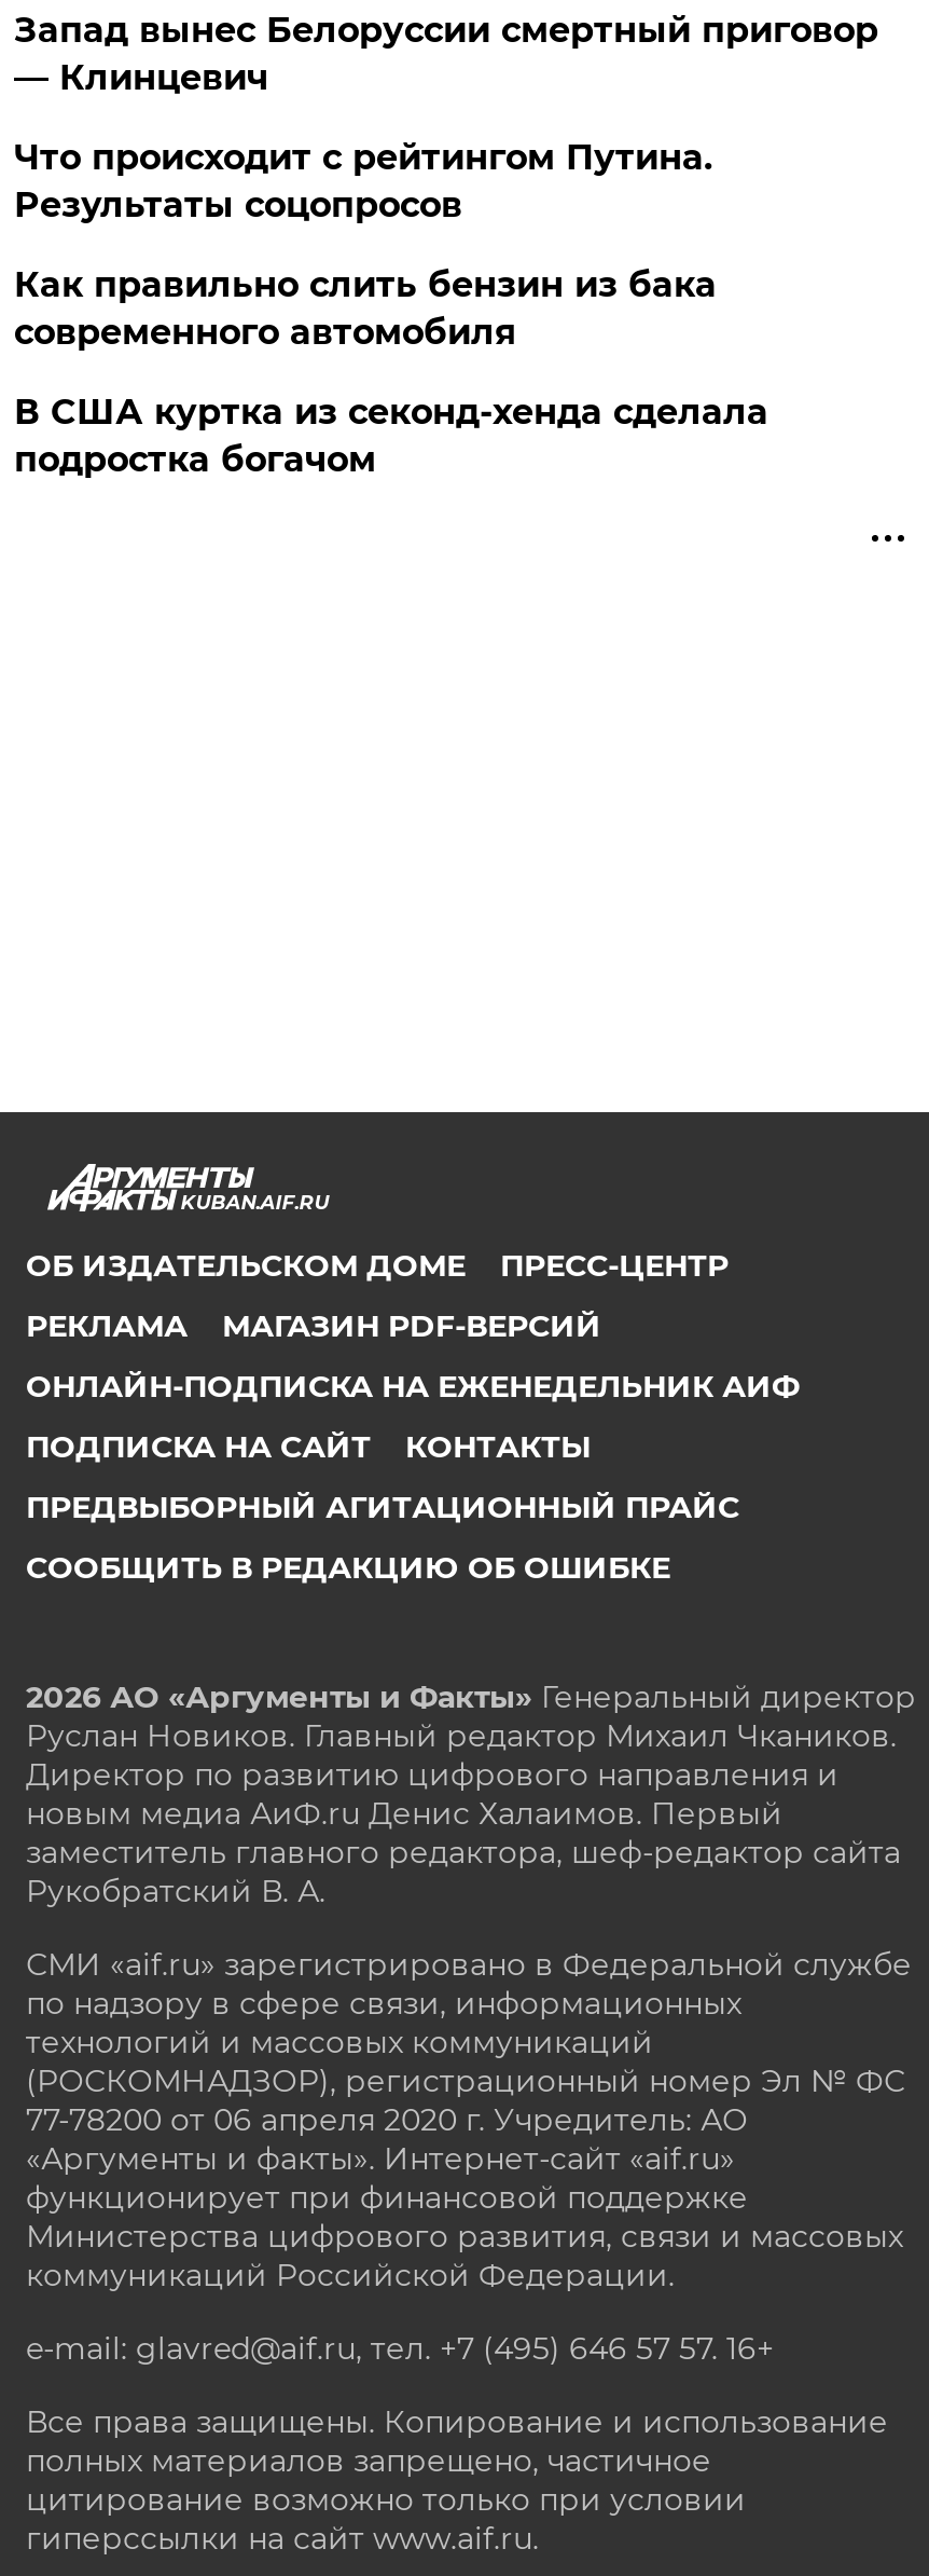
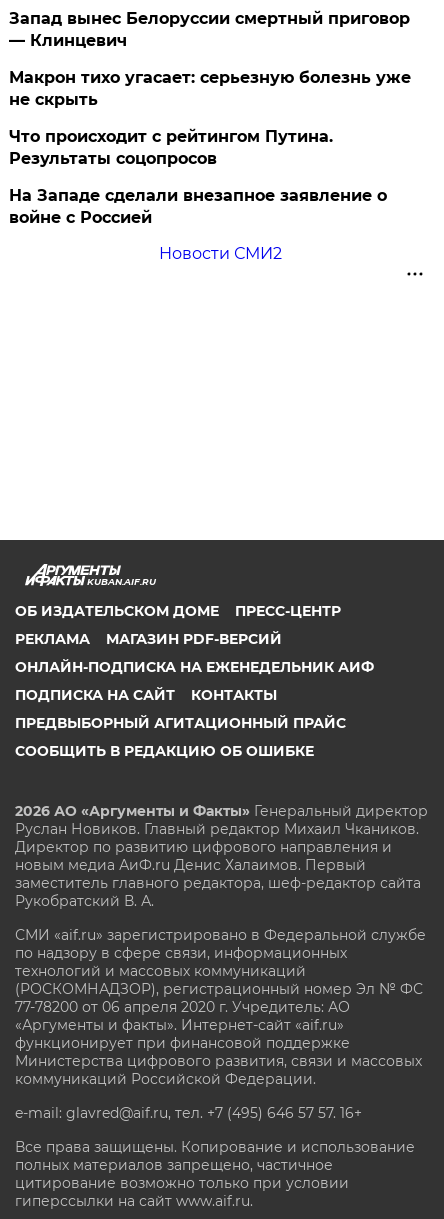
none -> [9,68,411,109] Макрон тихо угасает: серьезную болезнь уже | не скрыть
moved [14,137,712,225] -> [9,127,333,168]: Что происходит с рейтингом Путина. | Результаты соцопросов
[14,264,716,353] Как правильно слить бензин из бака | современного автомобиля -> [9,186,387,227] На Западе сделали внезапное заявление о | войне с Россией
[14,391,768,480] В США куртка из секонд-хенда сделала | подростка богачом -> [159,244,282,263] Новости СМИ2

